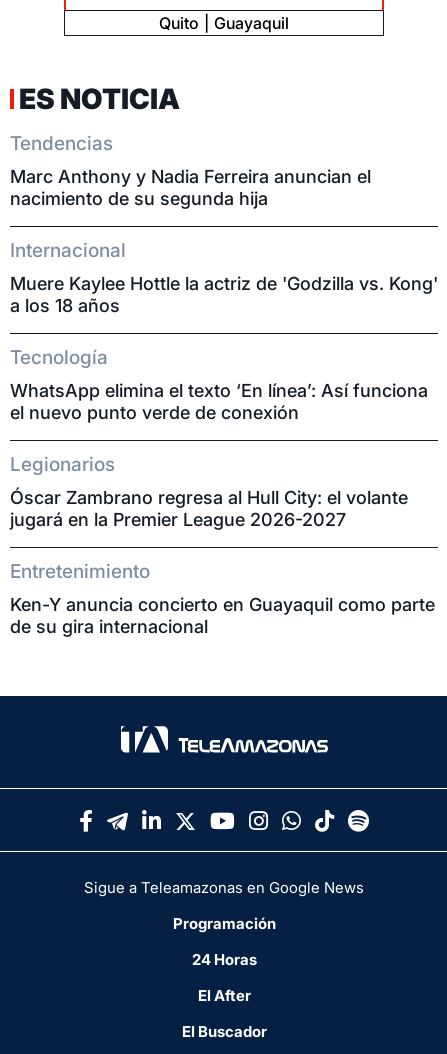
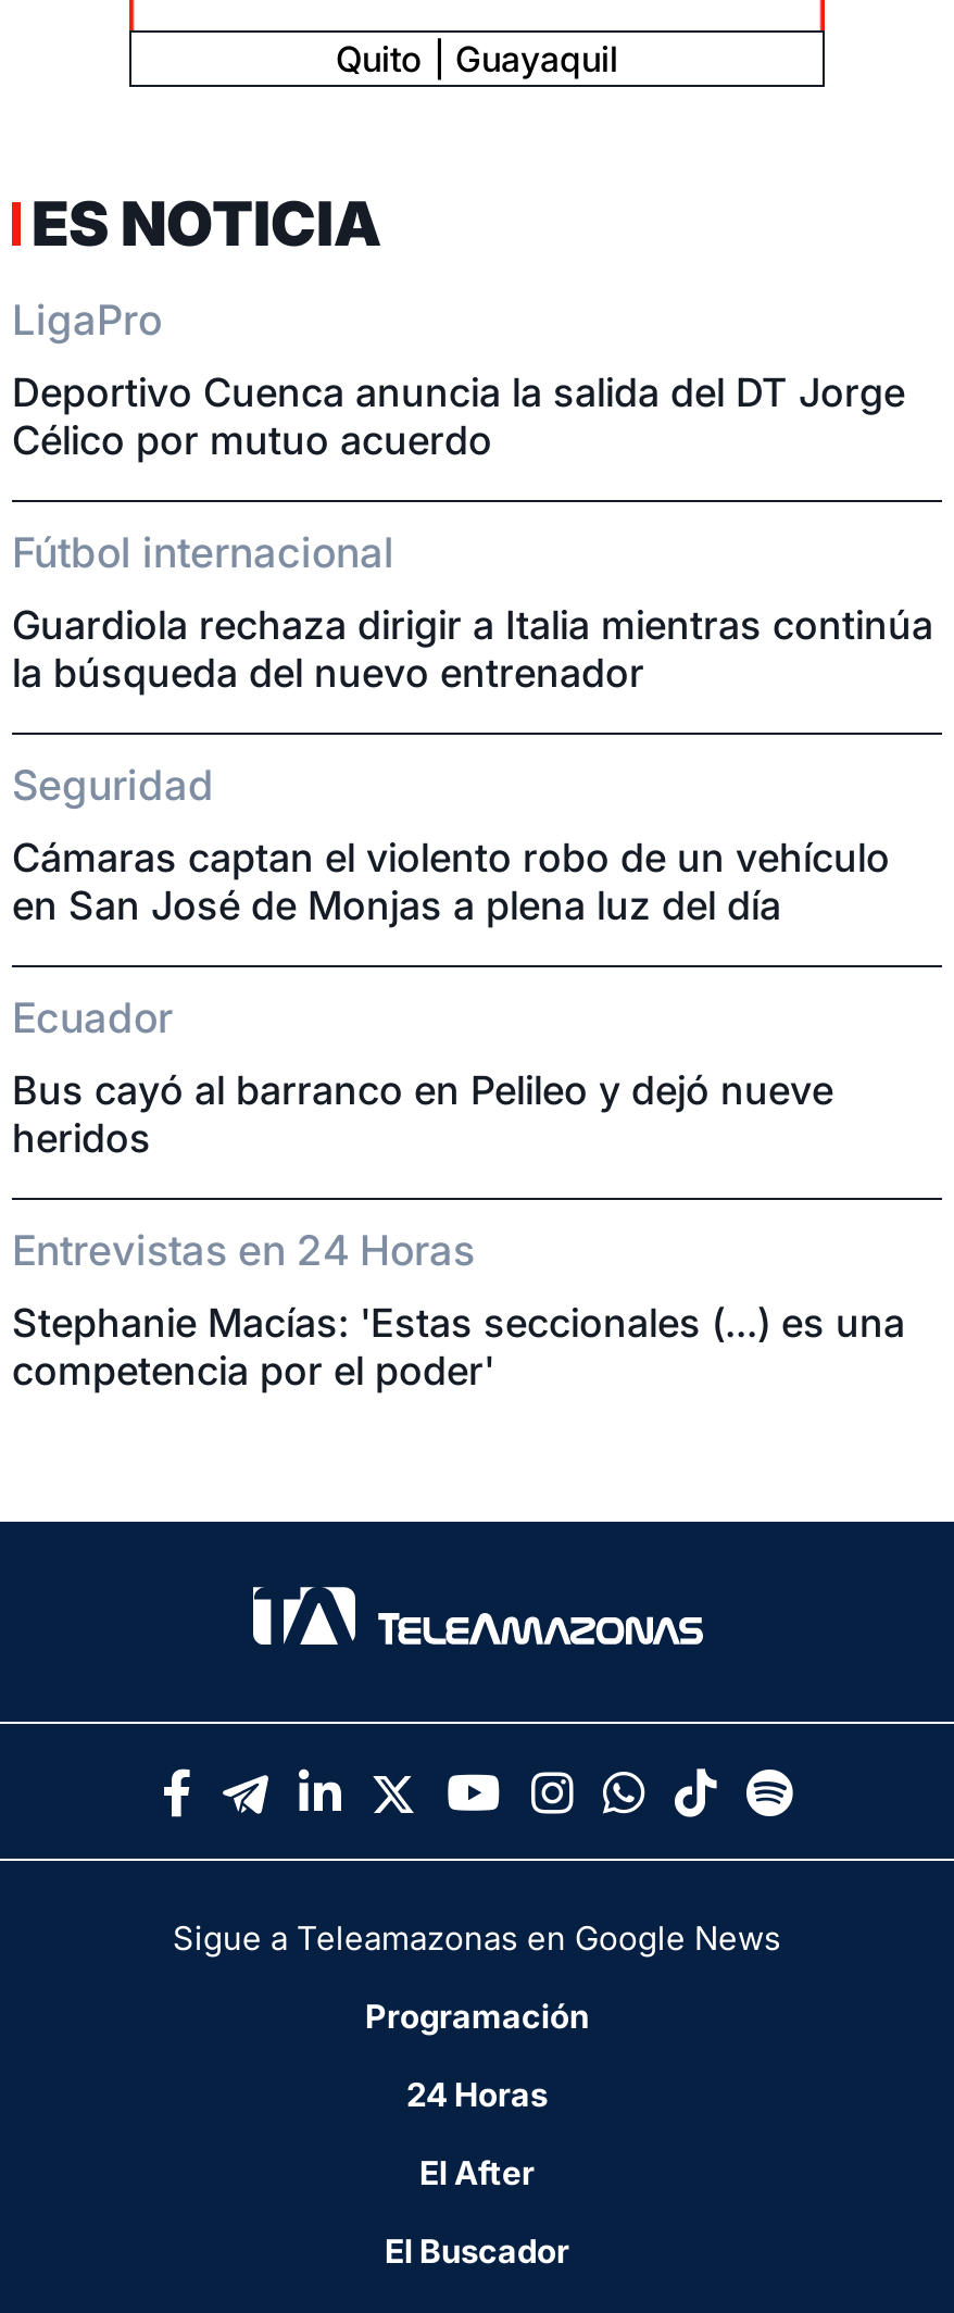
[10,132,113,155] Tendencias -> [12,297,162,347] LigaPro
[10,166,371,209] Marc Anthony y Nadia Ferreira anuncian el | nacimiento de su segunda hija -> [12,371,905,464] Deportivo Cuenca anuncia la salida del DT Jorge | Célico por mutuo acuerdo
[10,239,126,262] Internacional -> [12,529,394,579] Fútbol internacional
[10,273,438,316] Muere Kaylee Hottle la actriz de 'Godzilla vs. Kong' | a los 18 años -> [12,603,933,697] Guardiola rechaza dirigir a Italia mientras continúa | la búsqueda del nuevo entrenador
[10,346,108,369] Tecnología -> [12,762,214,812] Seguridad
[10,380,428,423] WhatsApp elimina el texto ‘En línea’: Así funciona | el nuevo punto verde de conexión -> [12,836,890,929] Cámaras captan el violento robo de un vehículo | en San José de Monjas a plena luz del día
[10,453,115,476] Legionarios -> [12,995,173,1045] Ecuador
[10,487,408,530] Óscar Zambrano regresa al Hull City: el volante | jugará en la Premier League 2026-2027 -> [12,1068,833,1162] Bus cayó al barranco en Pelileo y dejó nueve | heridos
[10,560,150,583] Entretenimiento -> [12,1227,475,1277] Entrevistas en 24 Horas
[10,594,435,637] Ken-Y anuncia concierto en Guayaquil como parte | de su gira internacional -> [12,1301,905,1395] Stephanie Macías: 'Estas seccionales (...) es una | competencia por el poder'

